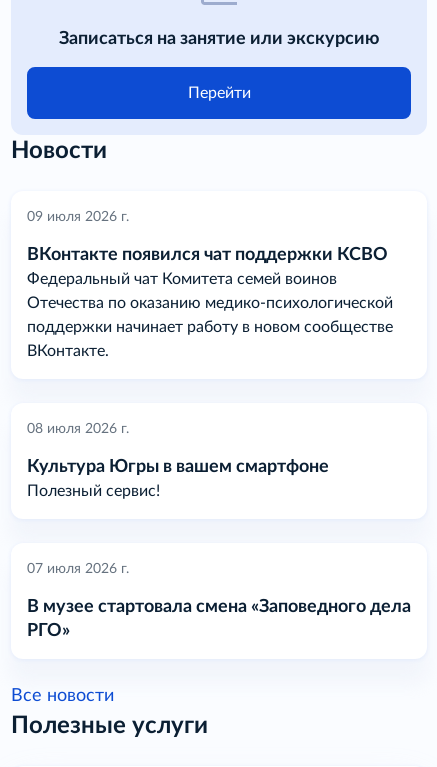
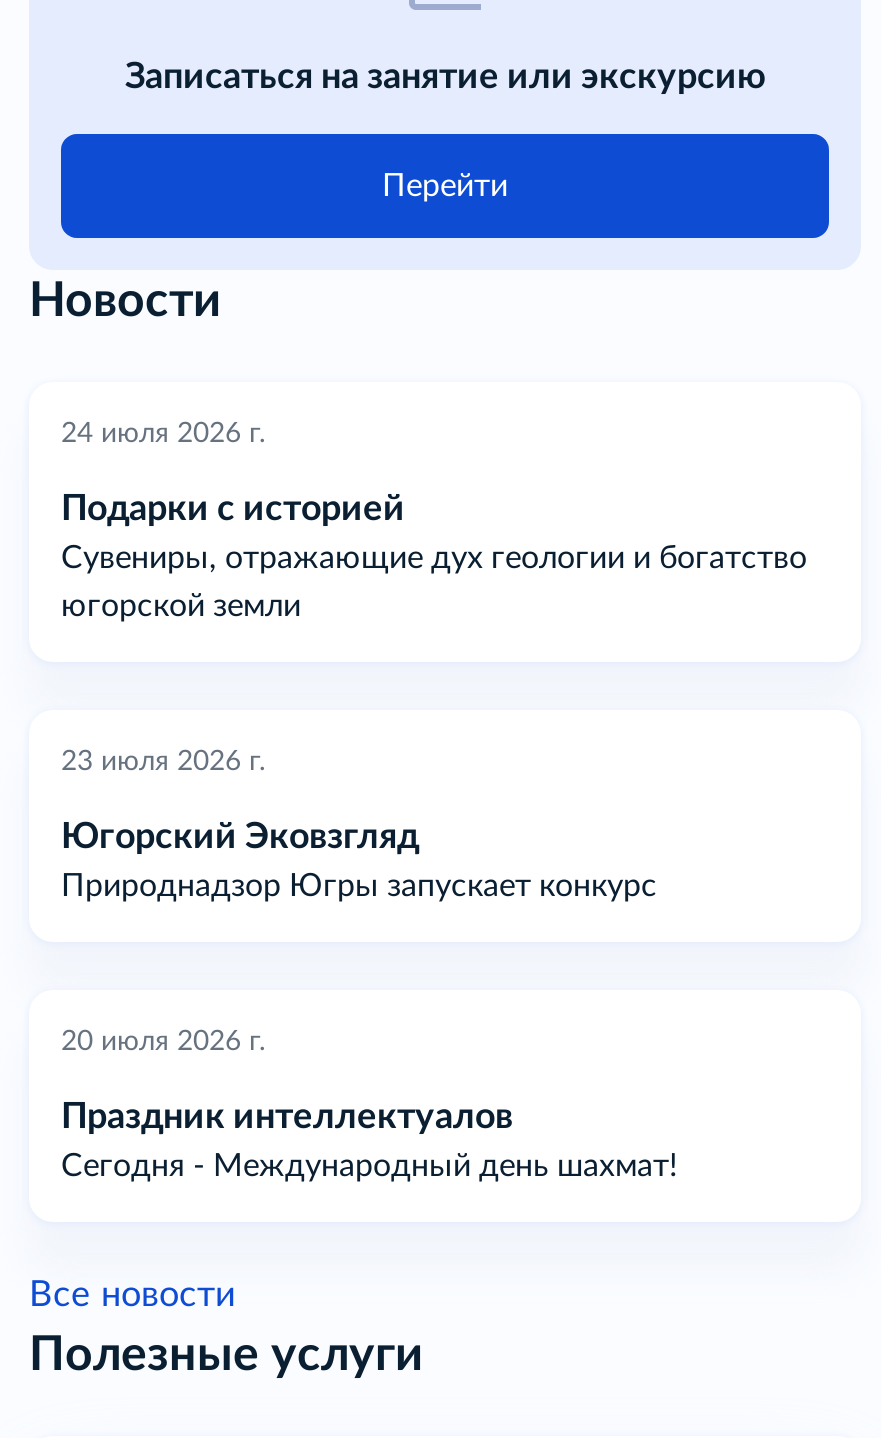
[27,210,393,359] 09 июля 2026 г. | ВКонтакте появился чат поддержки КСВО | Федеральный чат Комитета семей воинов | Отечества по оказанию медико-психологической | поддержки начинает работу в новом сообществе | ВКонтакте. -> [61,419,807,621] 24 июля 2026 г. | Подарки с историей | Сувениры, отражающие дух геологии и богатство | югорской земли
[27,422,329,499] 08 июля 2026 г. | Культура Югры в вашем смартфоне | Полезный сервис! -> [61,747,657,901] 23 июля 2026 г. | Югорский Эковзгляд | Природнадзор Югры запускает конкурс
[27,562,411,640] 07 июля 2026 г. | В музее стартовала смена «Заповедного дела | РГО» -> [61,1027,677,1181] 20 июля 2026 г. | Праздник интеллектуалов | Сегодня - Международный день шахмат!

